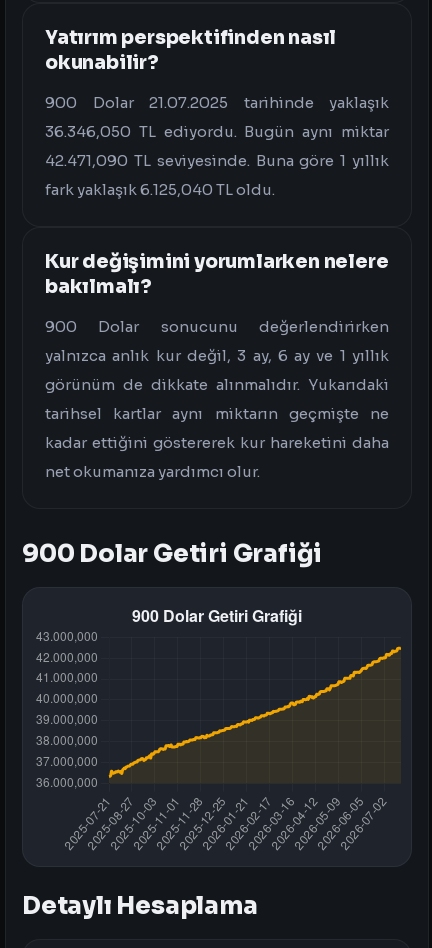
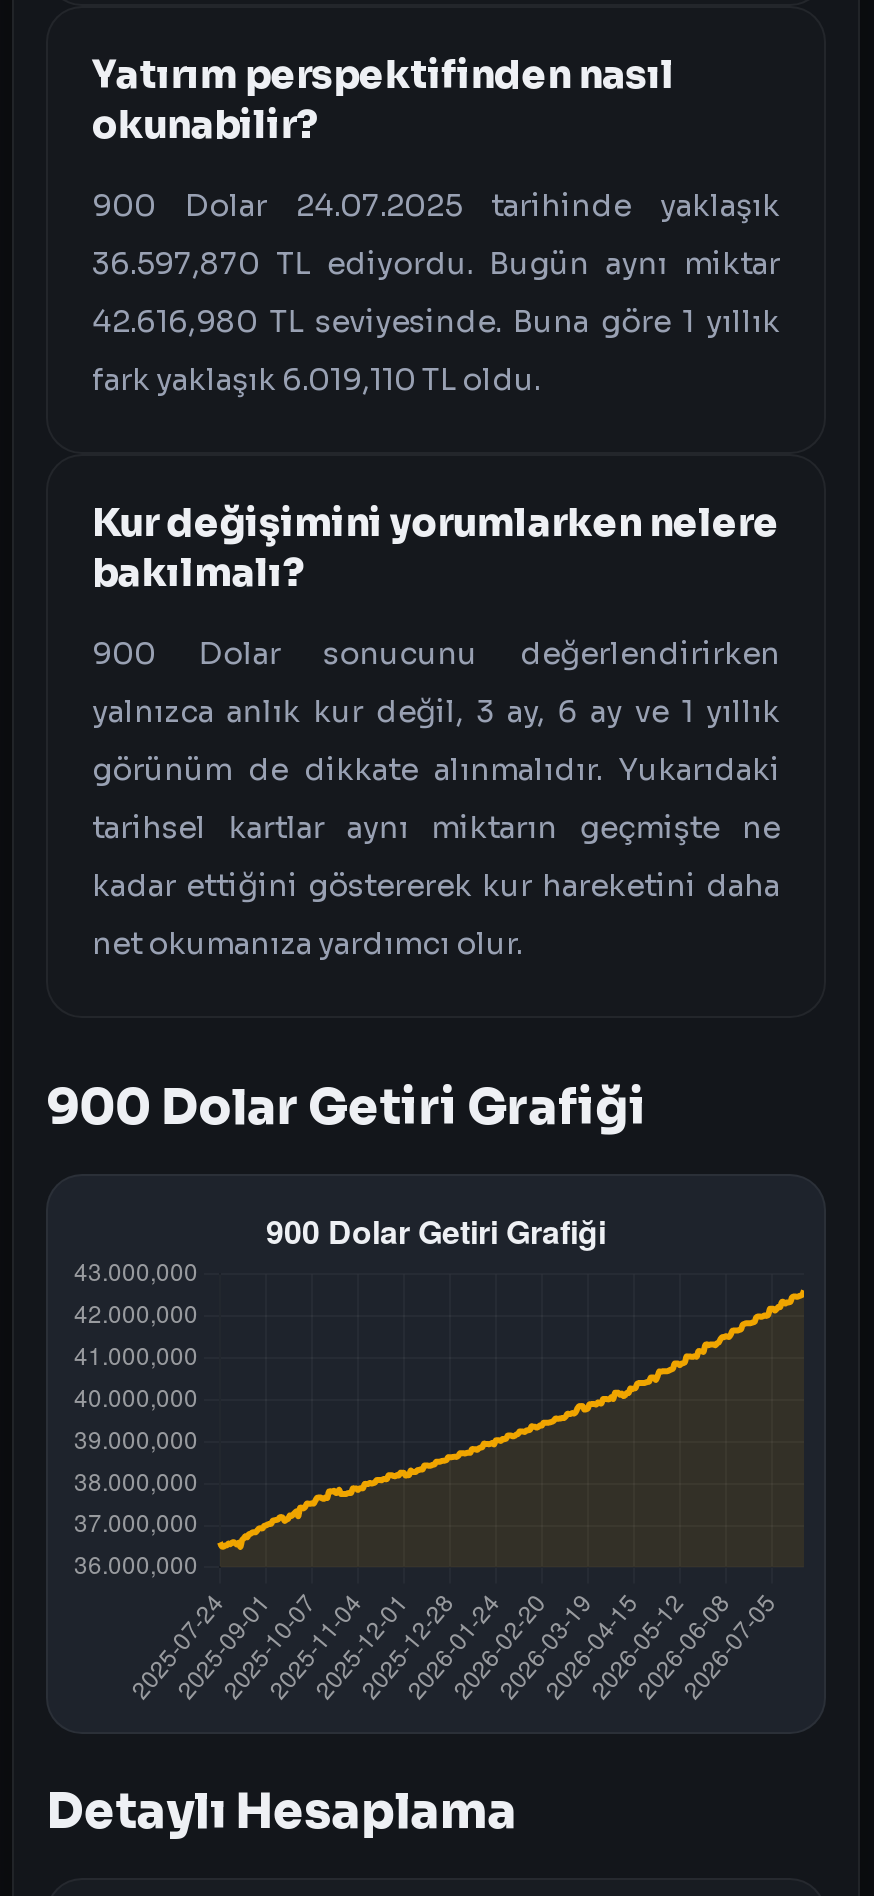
[45,93,389,112] 900 Dolar 21.07.2025 tarihinde yaklaşık -> [92,186,780,224] 900 Dolar 24.07.2025 tarihinde yaklaşık
[45,122,389,141] 36.346,050 TL ediyordu. Bugün aynı miktar -> [92,244,780,282] 36.597,870 TL ediyordu. Bugün aynı miktar
[45,151,389,170] 42.471,090 TL seviyesinde. Buna göre 1 yıllık -> [92,302,780,340] 42.616,980 TL seviyesinde. Buna göre 1 yıllık
[45,180,275,199] fark yaklaşık 6.125,040 TL oldu. -> [92,360,540,398] fark yaklaşık 6.019,110 TL oldu.

